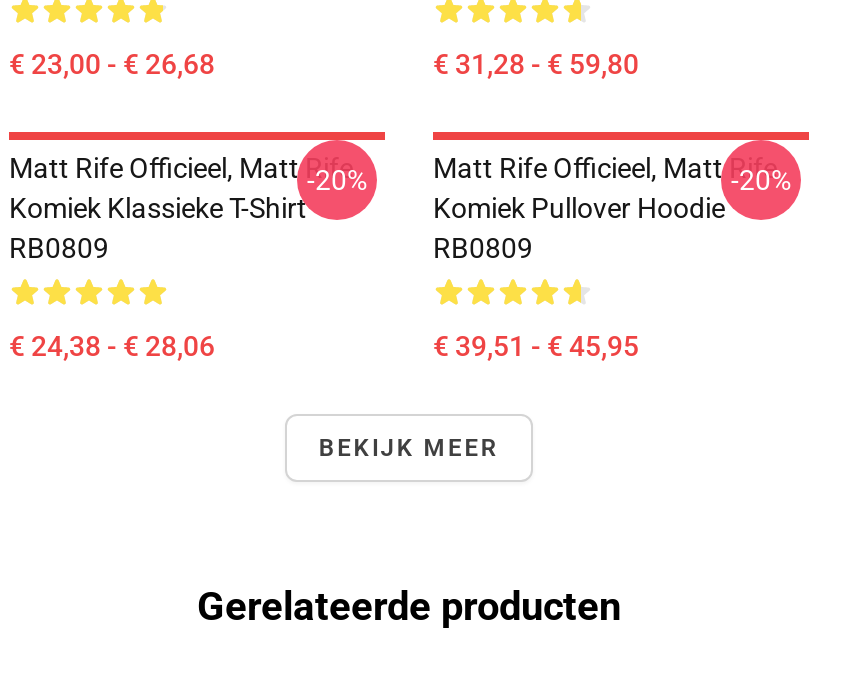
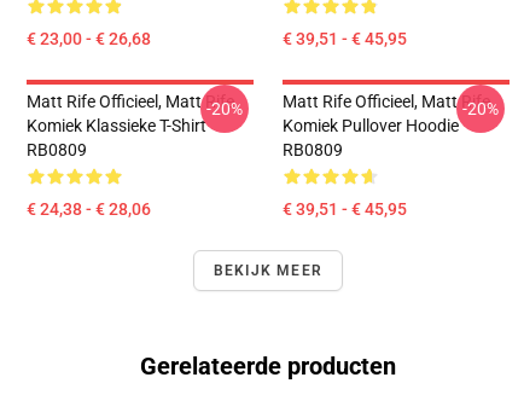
[433,48,639,80] € 31,28 - € 59,80 -> [283,29,407,48] € 39,51 - € 45,95

